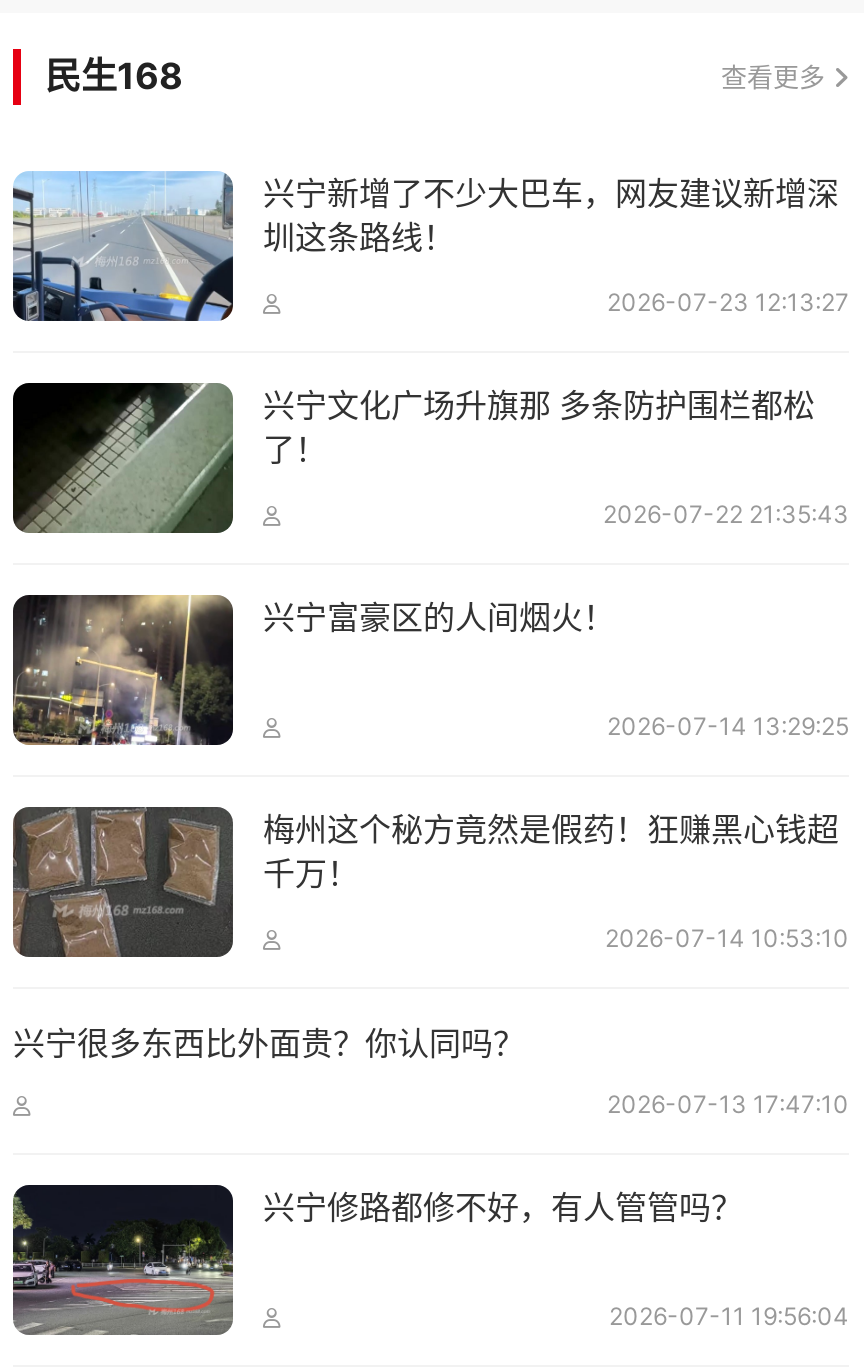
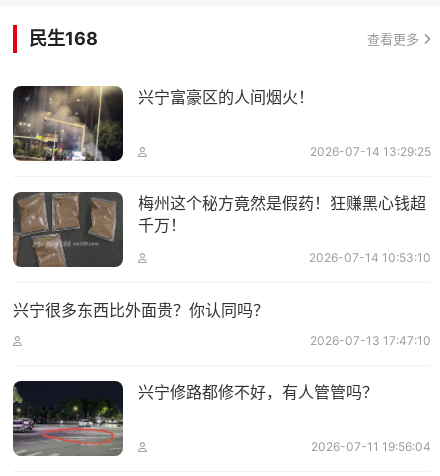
[11,171,849,529] [image] | 兴宁新增了不少大巴车，网友建议新增深 | 圳这条路线！ | 2026-07-23 12:13:27 | 兴宁文化广场升旗那 多条防护围栏都松 | 了！ | 2026-07-22 21:35:43 -> none
[11,383,233,533] [image] -> none

